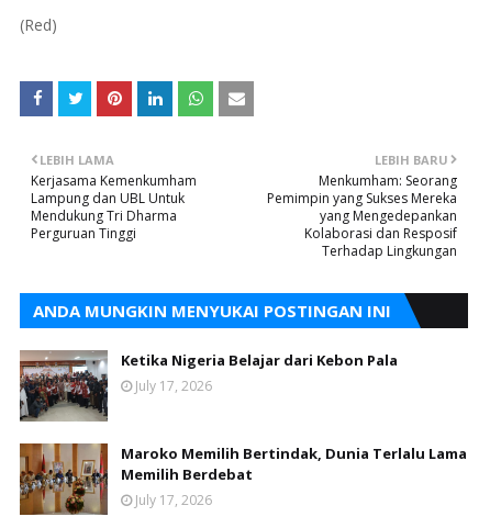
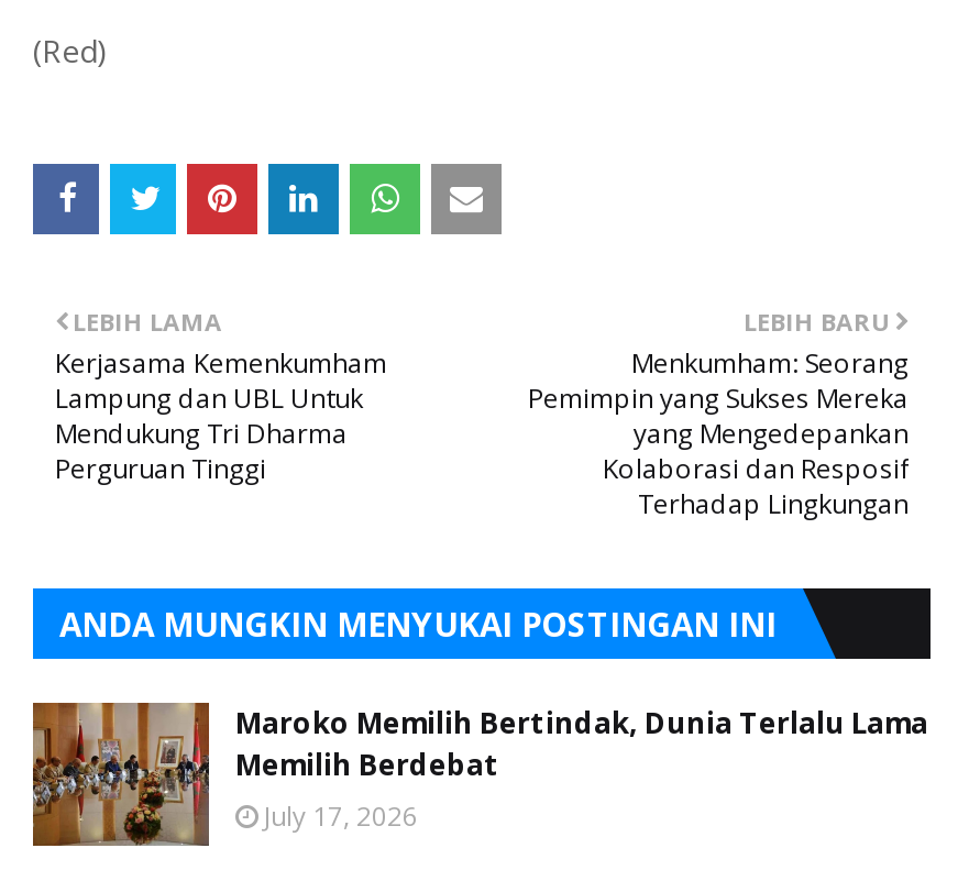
[20,350,398,422] [image] | Ketika Nigeria Belajar dari Kebon Pala | July 17, 2026 -> none

